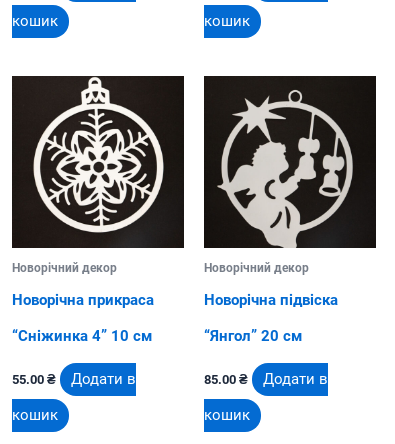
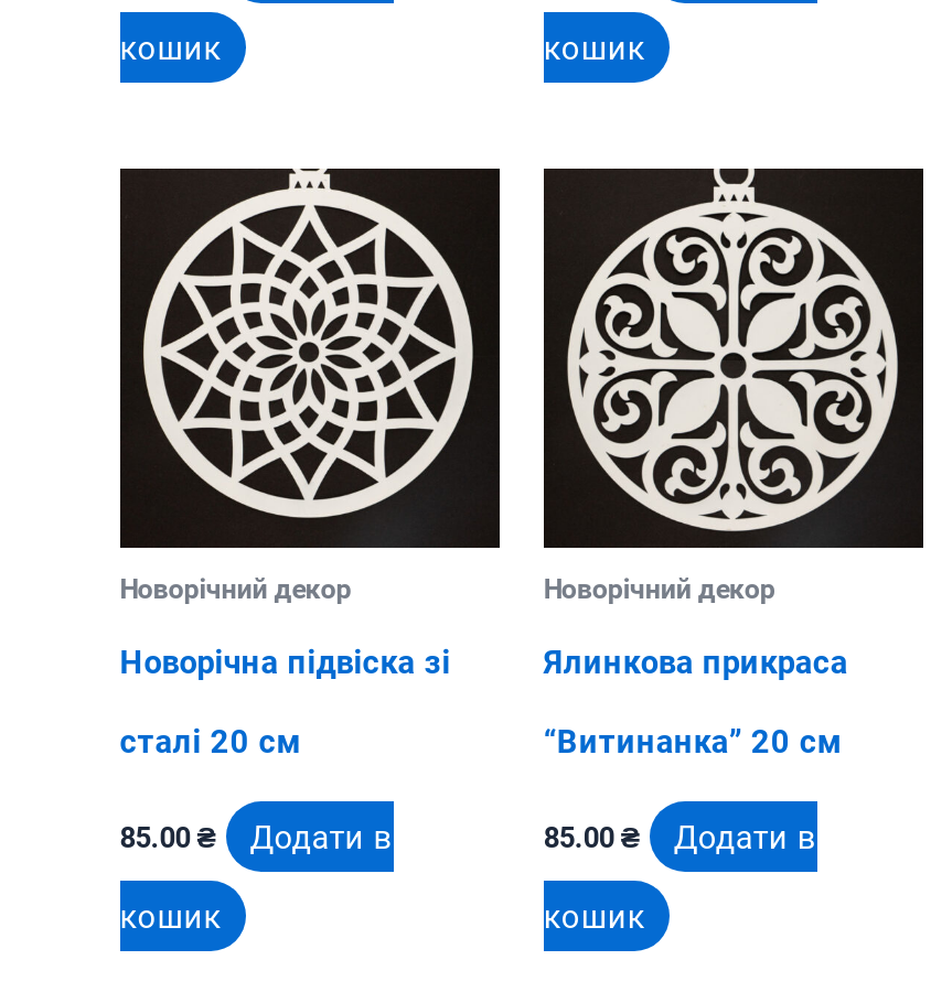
[23,75,172,235] [image] -> [125,168,495,520] [image]
[215,76,364,248] [image] -> [548,168,919,549] [image]
[12,291,154,309] Новорічна прикраса -> [120,641,451,681] Новорічна підвіска зі
[204,291,338,309] Новорічна підвіска -> [544,641,848,681] Ялинкова прикраса
[12,327,152,345] “Сніжинка 4” 10 см -> [120,721,301,761] сталі 20 см
[204,327,302,345] “Янгол” 20 см -> [544,721,841,761] “Витинанка” 20 см
[12,370,136,388] 55.00 ₴ Додати в -> [120,816,393,856] 85.00 ₴ Додати в

